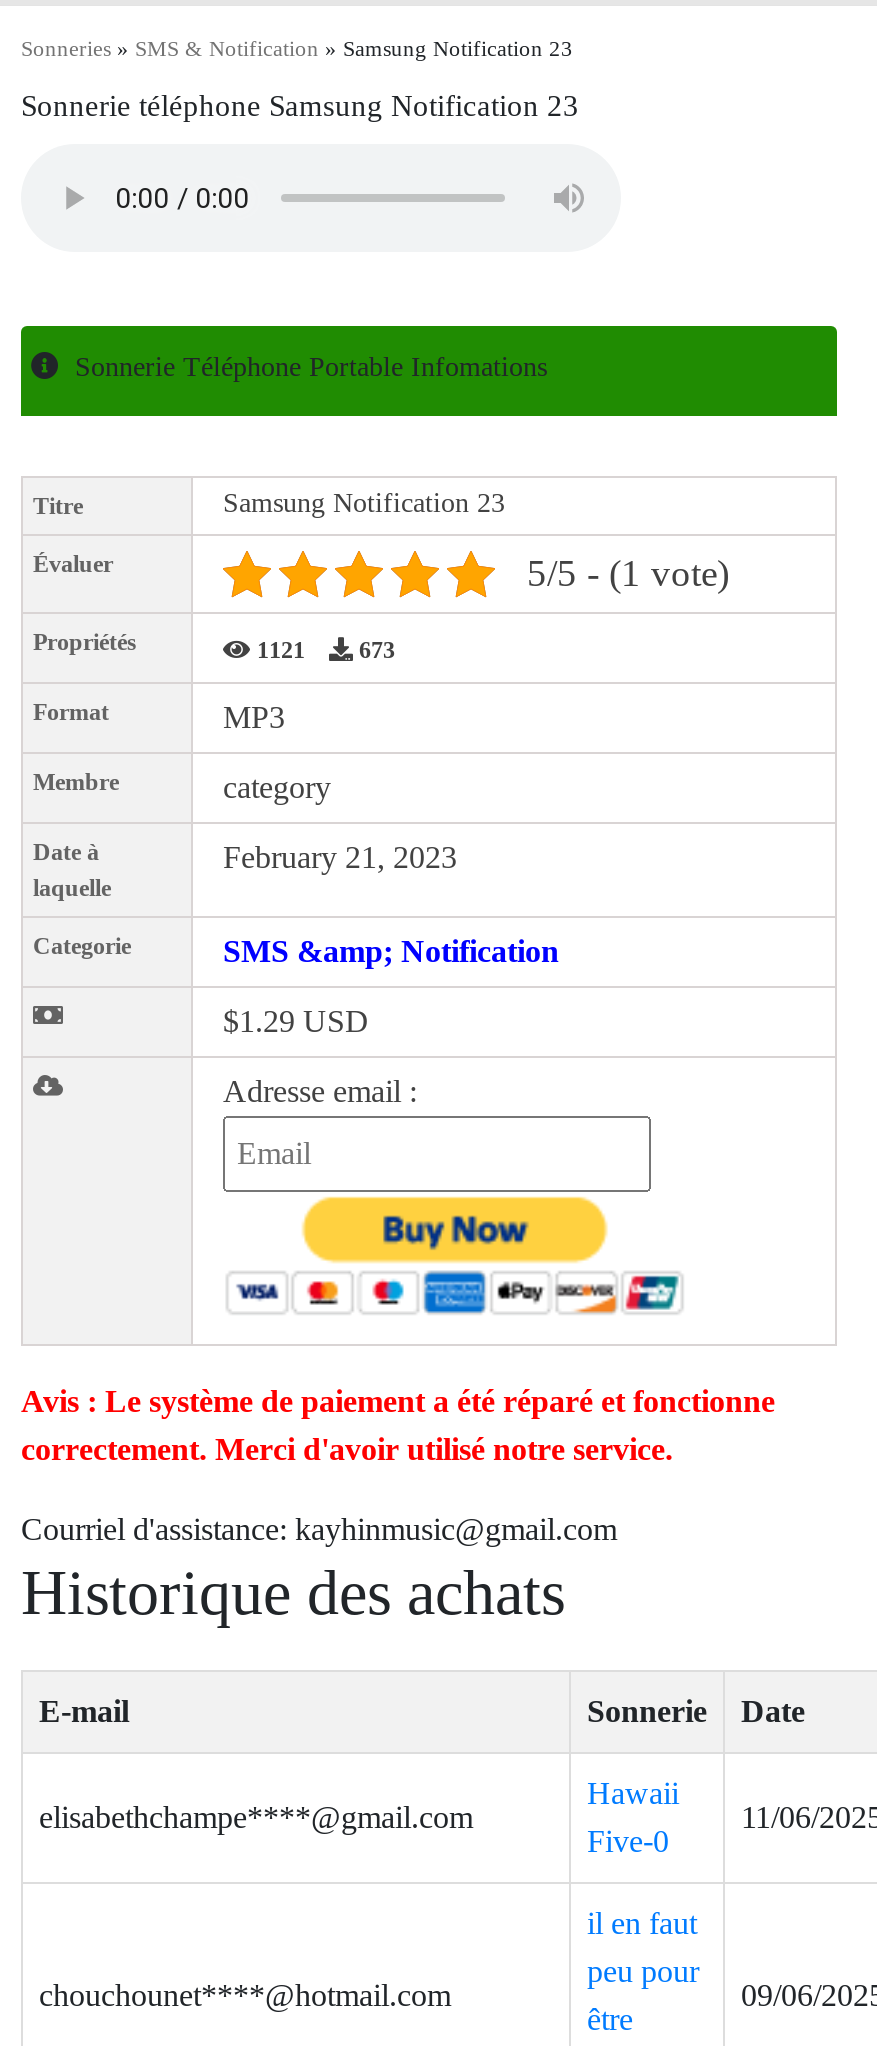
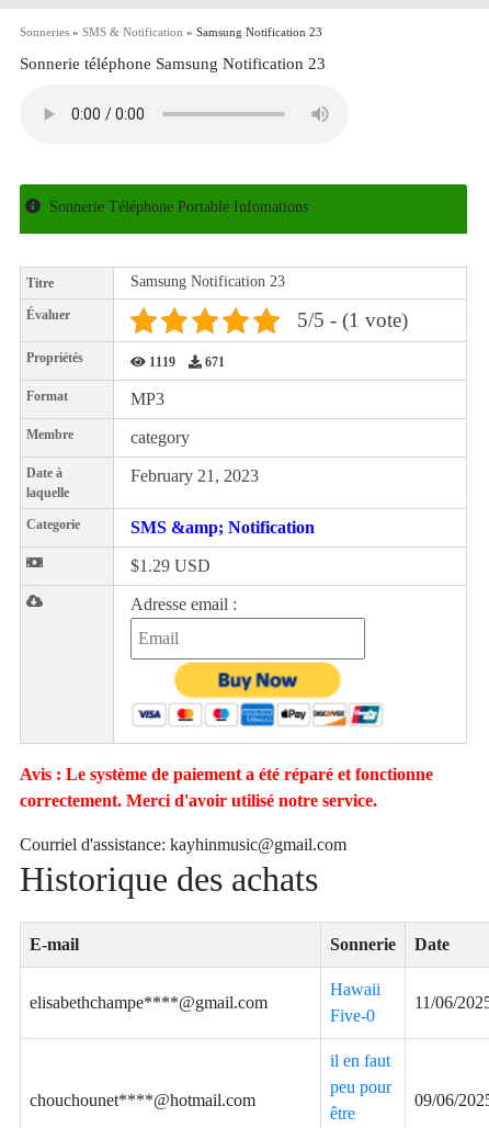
[251,636,305,662] 1121 -> [146,354,175,369] 1119
[353,636,395,662] 673 -> [202,354,225,369] 671

